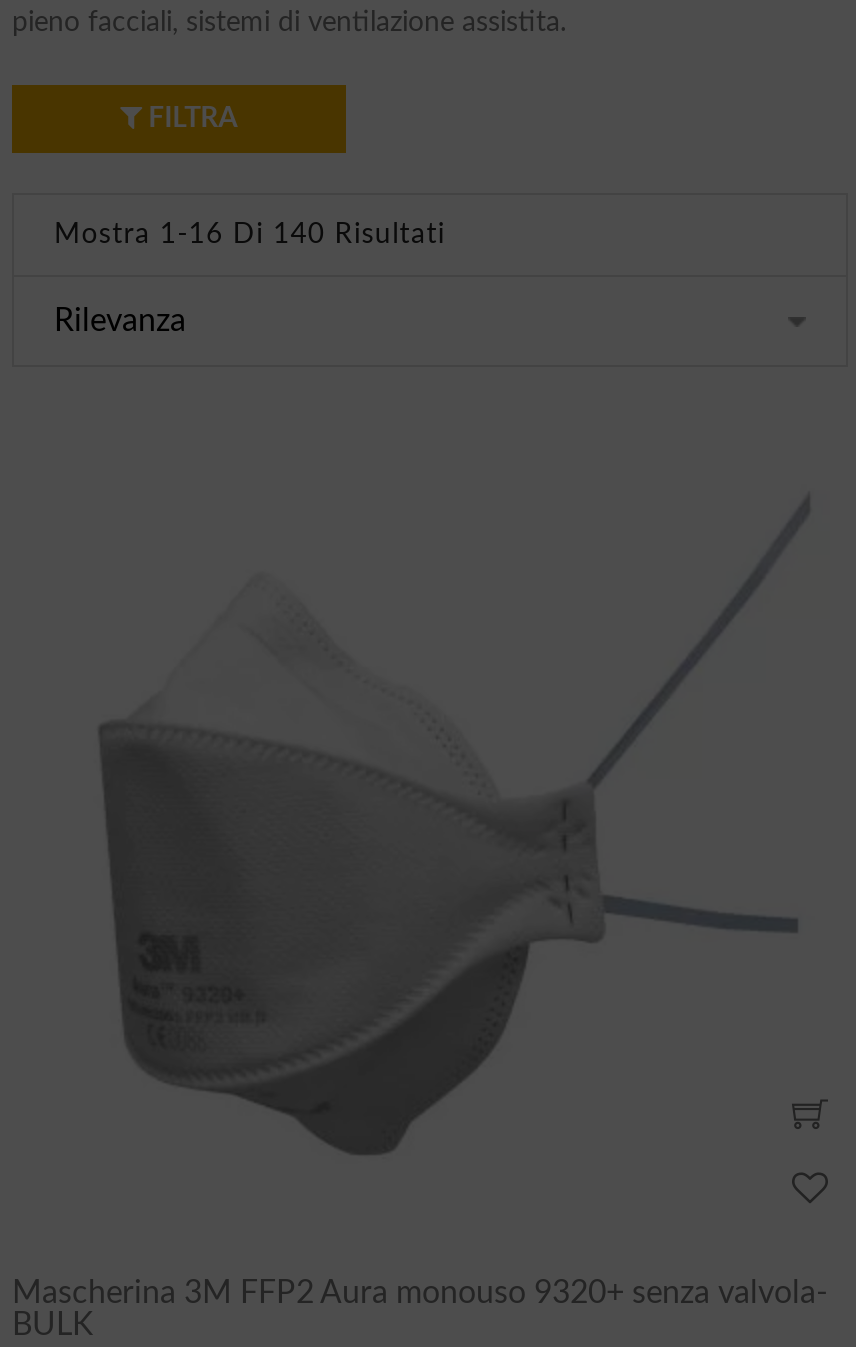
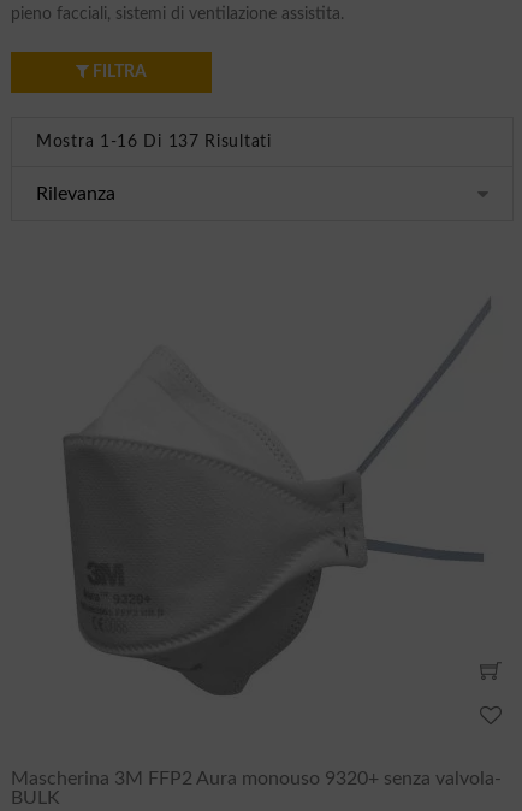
[54,221,445,249] Mostra 1-16 Di 140 Risultati -> [36,134,271,150] Mostra 1-16 Di 137 Risultati

